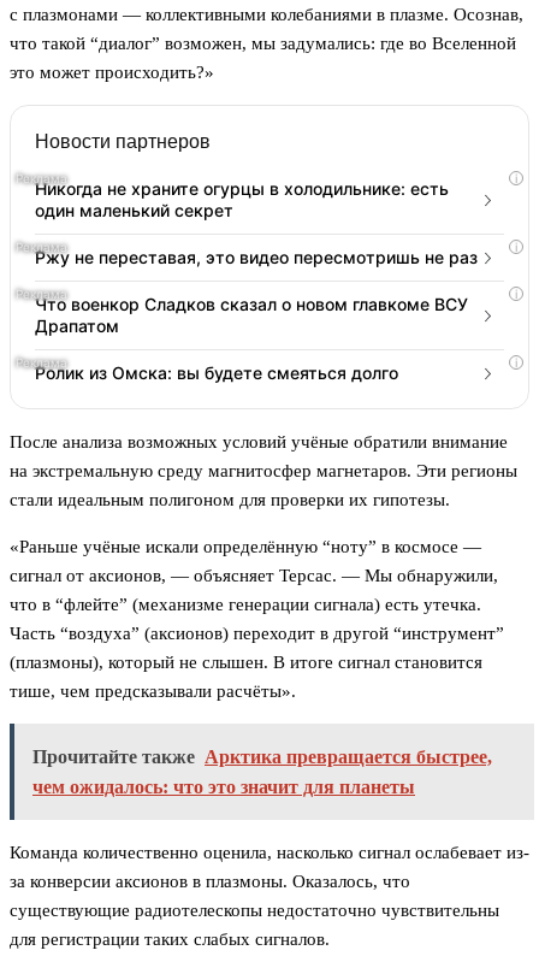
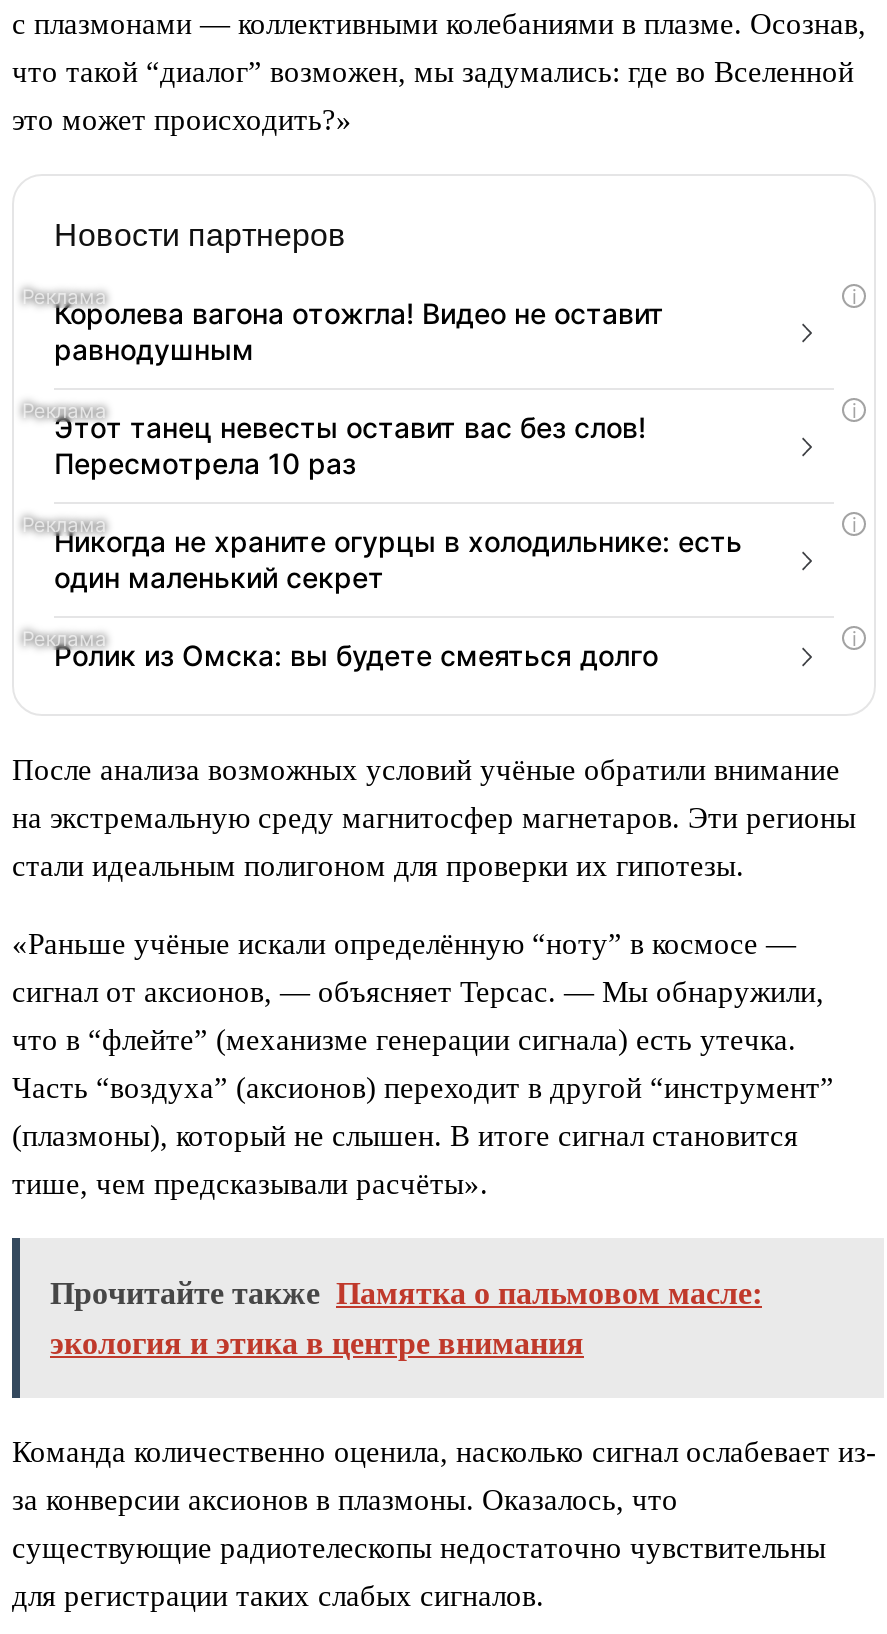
none -> [54,296,664,480] Королева вагона отожгла! Видео не оставит | равнодушным | Этот танец невесты оставит вас без слов! | Пересмотрела 10 раз
moved [35,178,449,221] -> [54,524,742,594]: Никогда не храните огурцы в холодильнике: есть | один маленький секрет
[35,247,478,336] Ржу не переставая, это видео пересмотришь не раз | Что военкор Сладков сказал о новом главкоме ВСУ | Драпатом -> none
[32,747,492,767] Прочитайте также Арктика превращается быстрее, -> [50,1276,762,1310] Прочитайте также Памятка о пальмовом масле:
[32,777,415,797] чем ожидалось: что это значит для планеты -> [50,1326,584,1360] экология и этика в центре внимания

